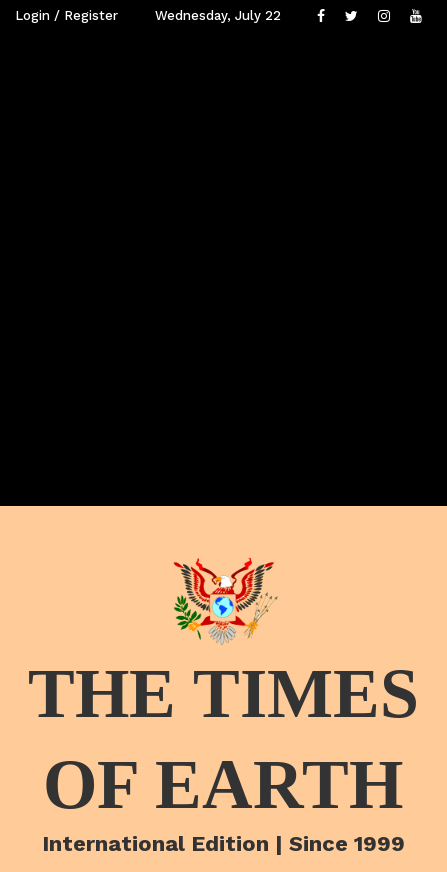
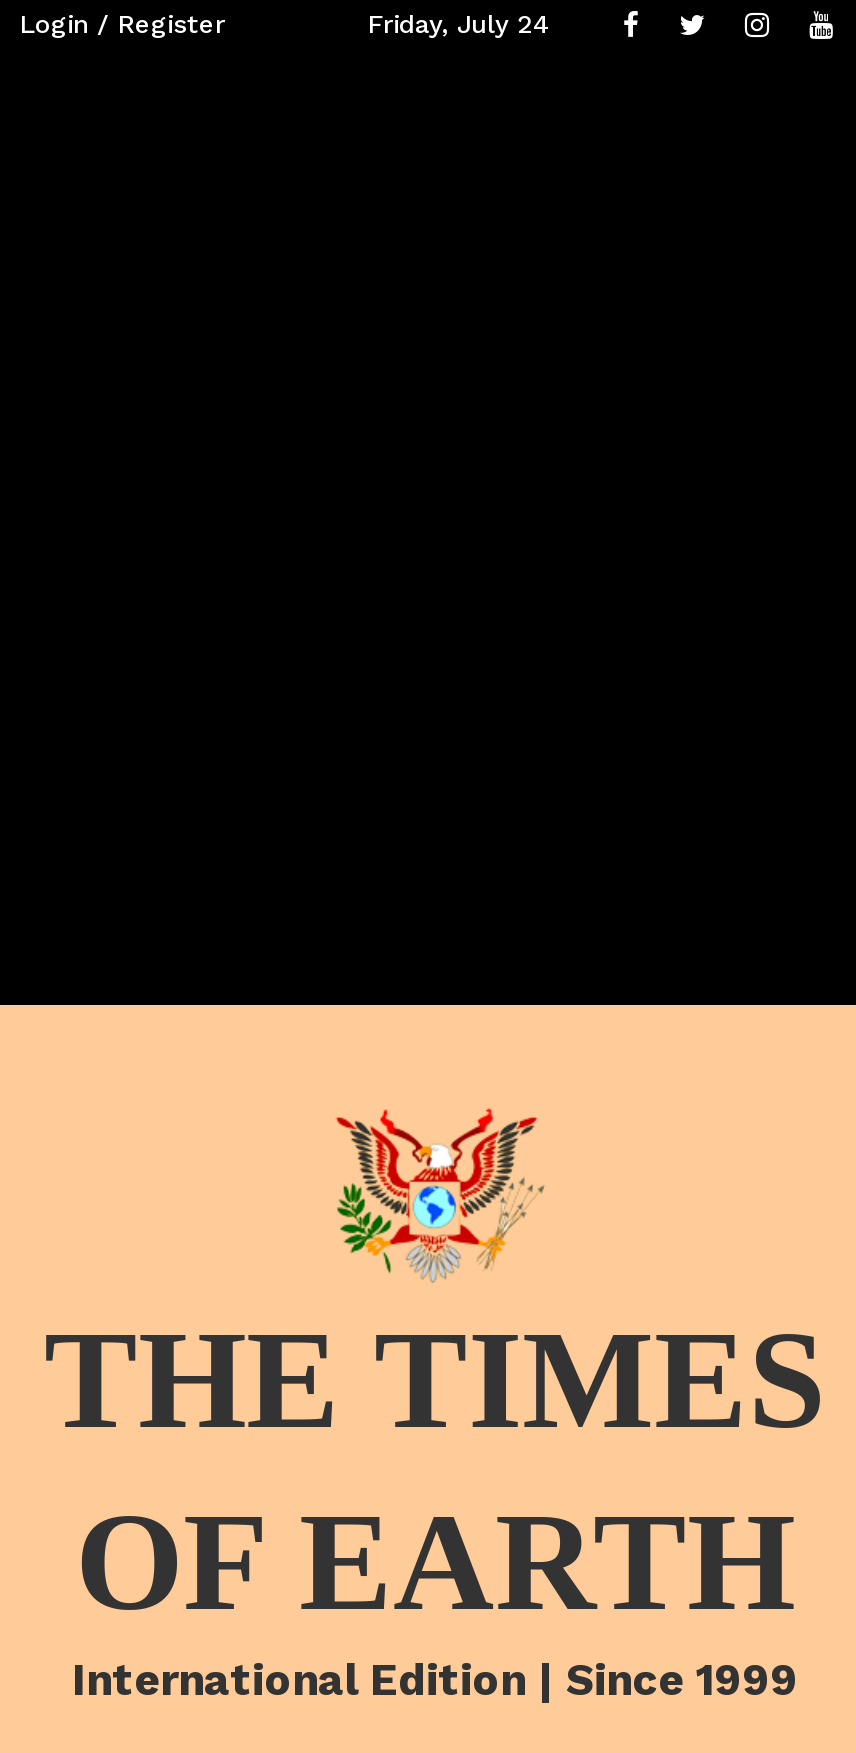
[155,8,281,23] Wednesday, July 22 -> [367,9,551,39] Friday, July 24

